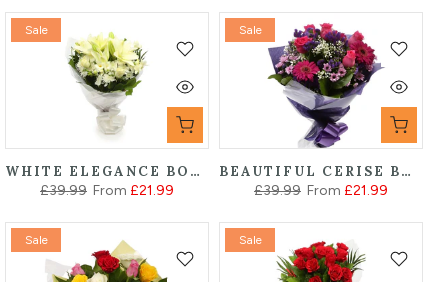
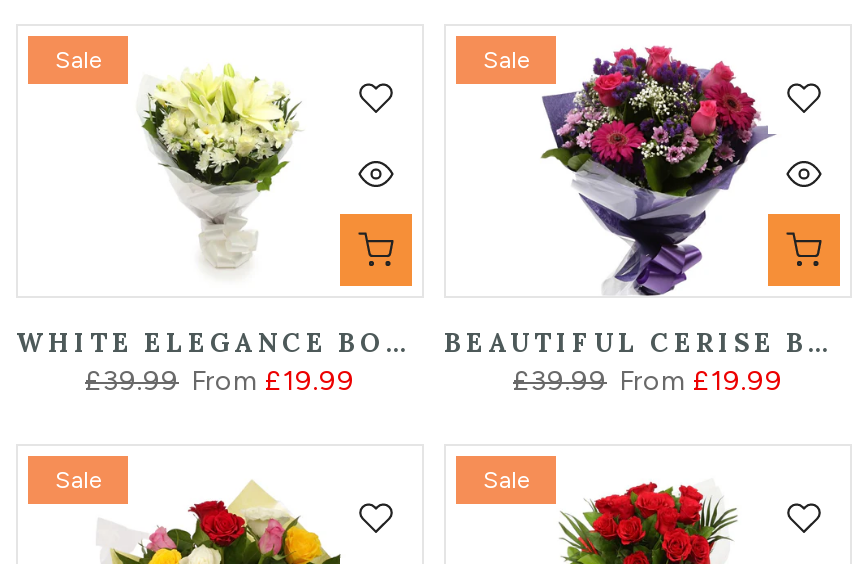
[40,182,174,199] £39.99 From £21.99 -> [85,364,355,398] £39.99 From £19.99
[254,182,388,199] £39.99 From £21.99 -> [513,364,783,398] £39.99 From £19.99

